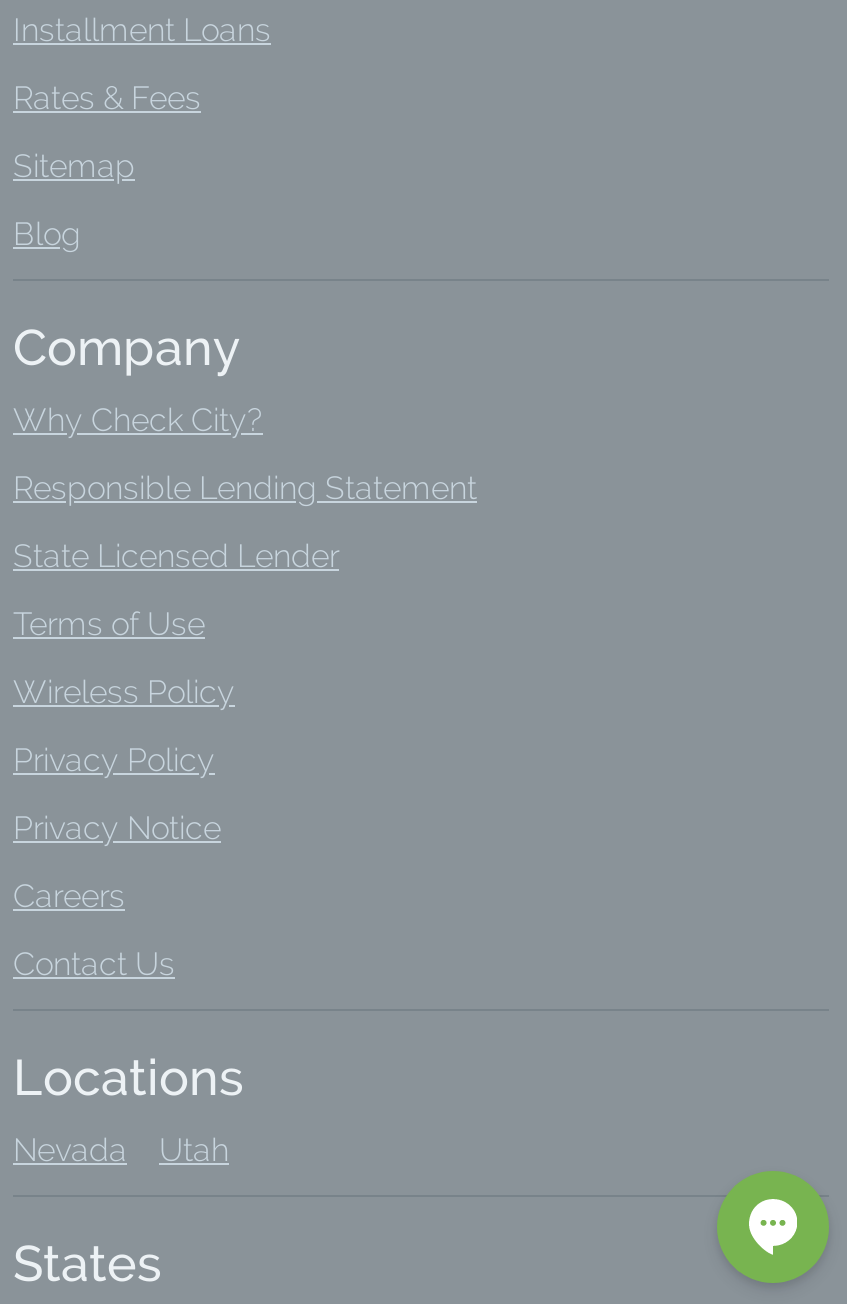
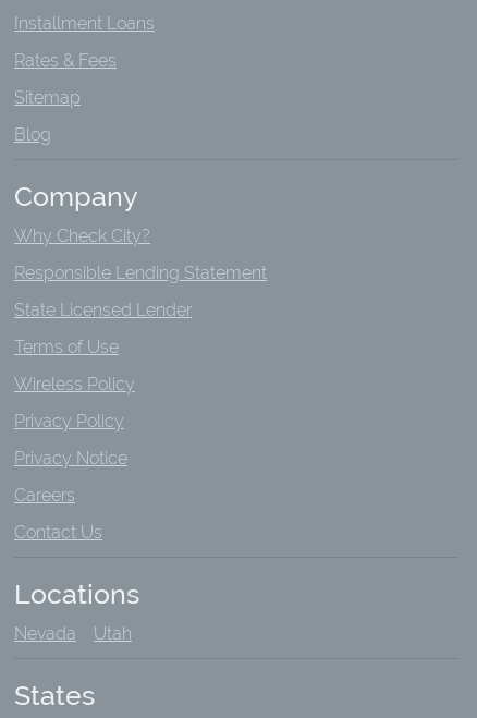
[713,1169,833,1289] [image] -> none

